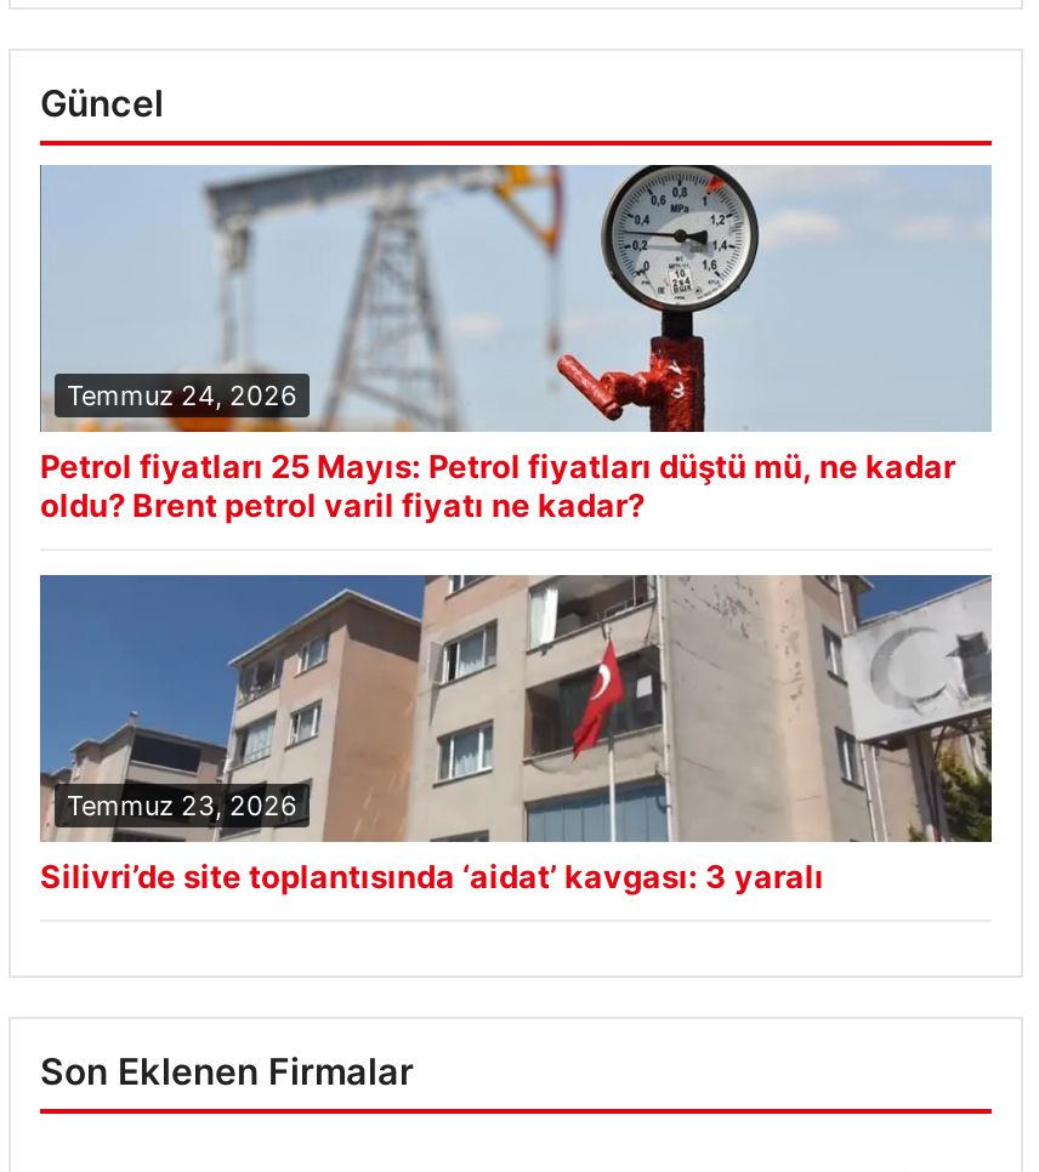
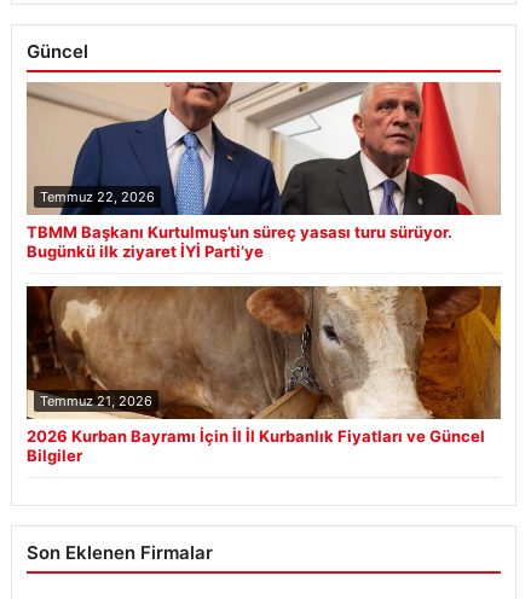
[40,163,992,429] [image] | Temmuz 24, 2026 -> [25,81,501,214] [image] | Temmuz 22, 2026
[40,447,955,525] Petrol fiyatları 25 Mayıs: Petrol fiyatları düştü mü, ne kadar | oldu? Brent petrol varil fiyatı ne kadar? -> [27,223,452,261] TBMM Başkanı Kurtulmuş’un süreç yasası turu sürüyor. | Bugünkü ilk ziyaret İYİ Parti’ye
[38,573,994,824] [image] | Temmuz 23, 2026 -> [25,285,502,418] [image] | Temmuz 21, 2026
[40,858,824,896] Silivri’de site toplantısında ‘aidat’ kavgası: 3 yaralı -> [27,427,485,465] 2026 Kurban Bayramı İçin İl İl Kurbanlık Fiyatları ve Güncel | Bilgiler

